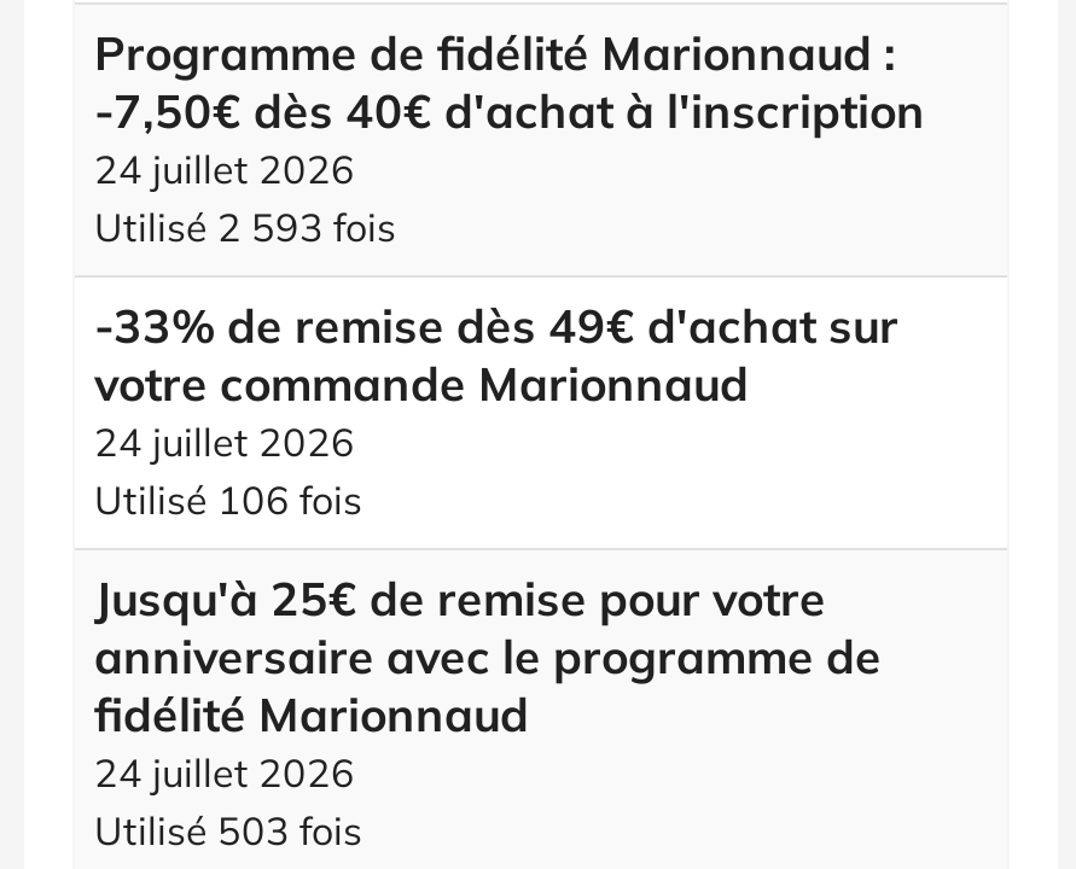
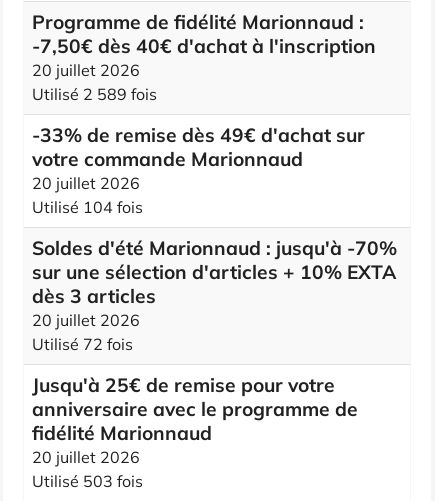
[94,145,355,193] 24 juillet 2026 -> [32,60,140,80] 20 juillet 2026
[94,203,396,251] Utilisé 2 593 fois -> [32,84,157,104] Utilisé 2 589 fois
[94,418,362,524] 24 juillet 2026 | Utilisé 106 fois -> [32,173,397,354] 20 juillet 2026 | Utilisé 104 fois | Soldes d'été Marionnaud : jusqu'à -70% | sur une sélection d'articles + 10% EXTA | dès 3 articles | 20 juillet 2026 | Utilisé 72 fois
[94,748,355,797] 24 juillet 2026 -> [32,447,140,467] 20 juillet 2026

